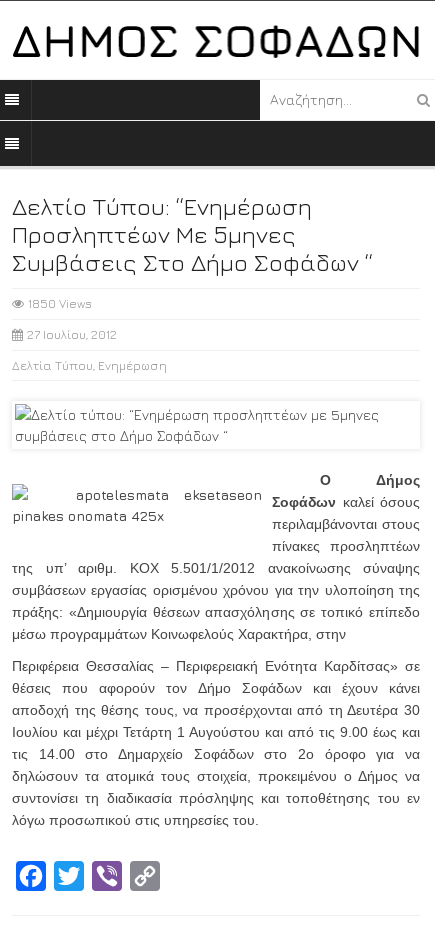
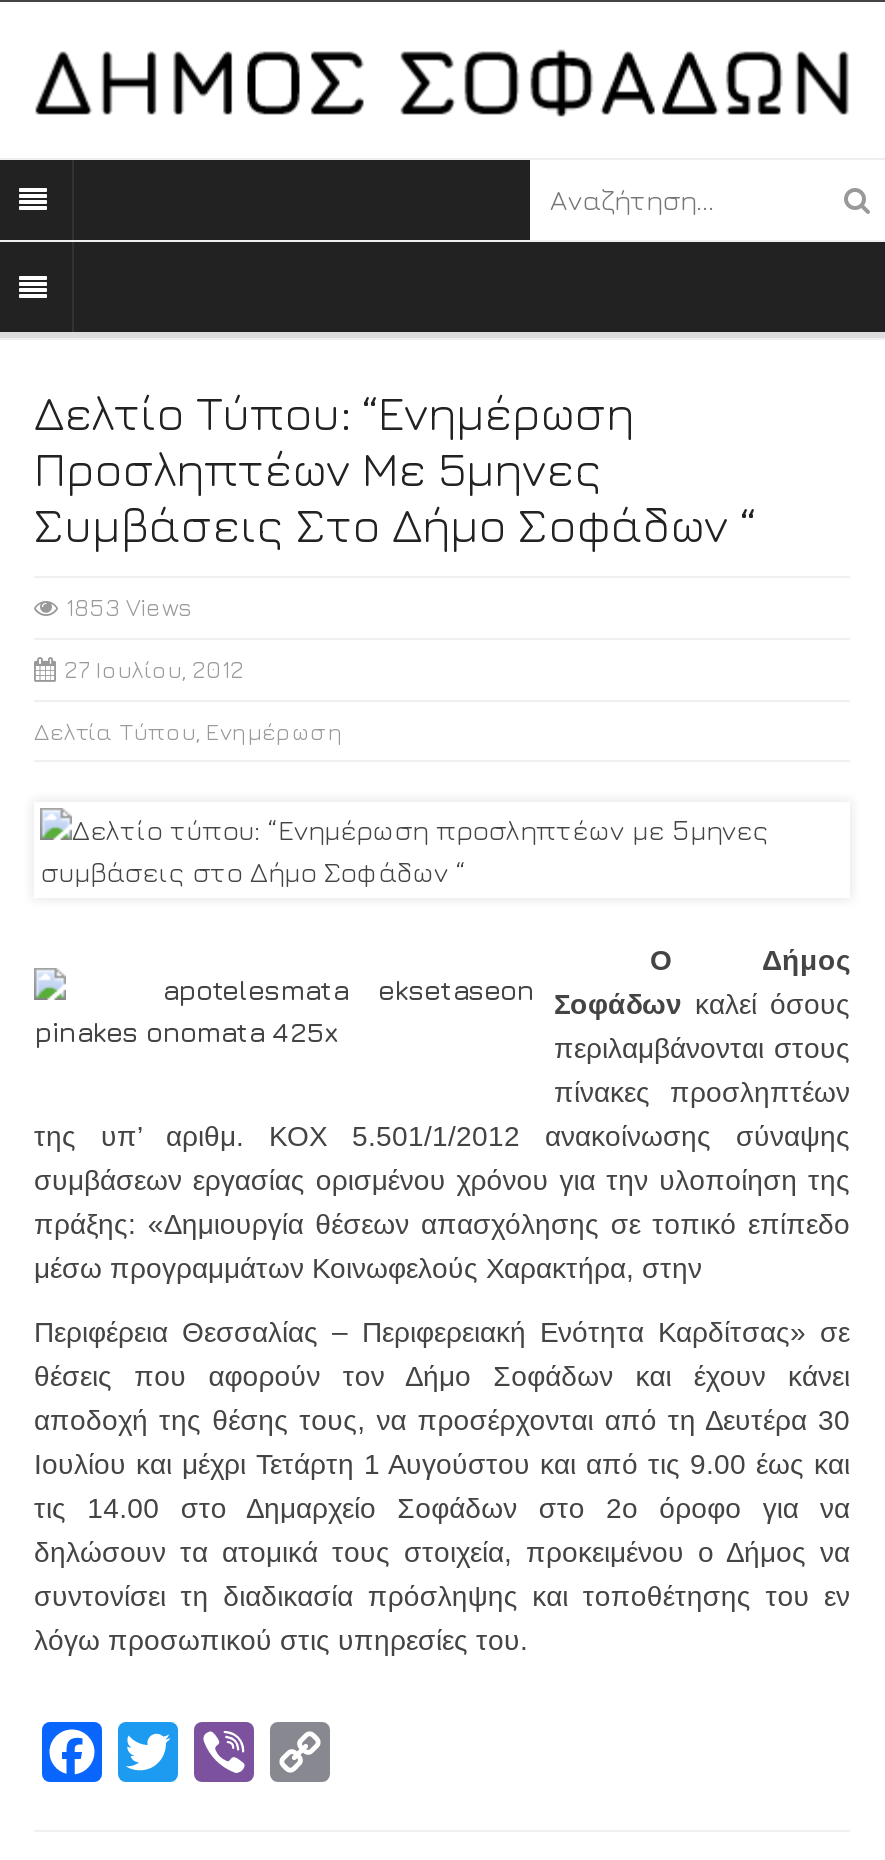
[28,296,92,311] 1850 Views -> [66,592,192,622] 1853 Views

